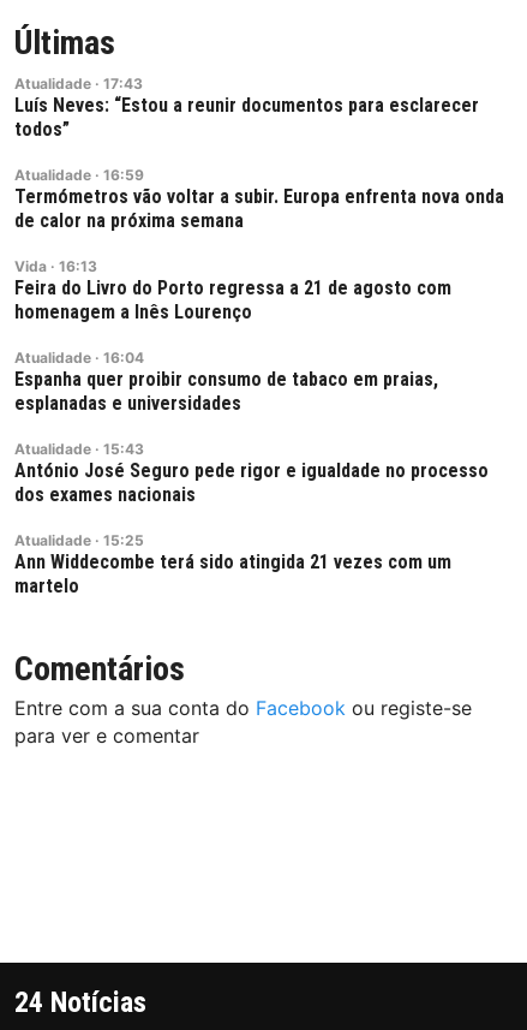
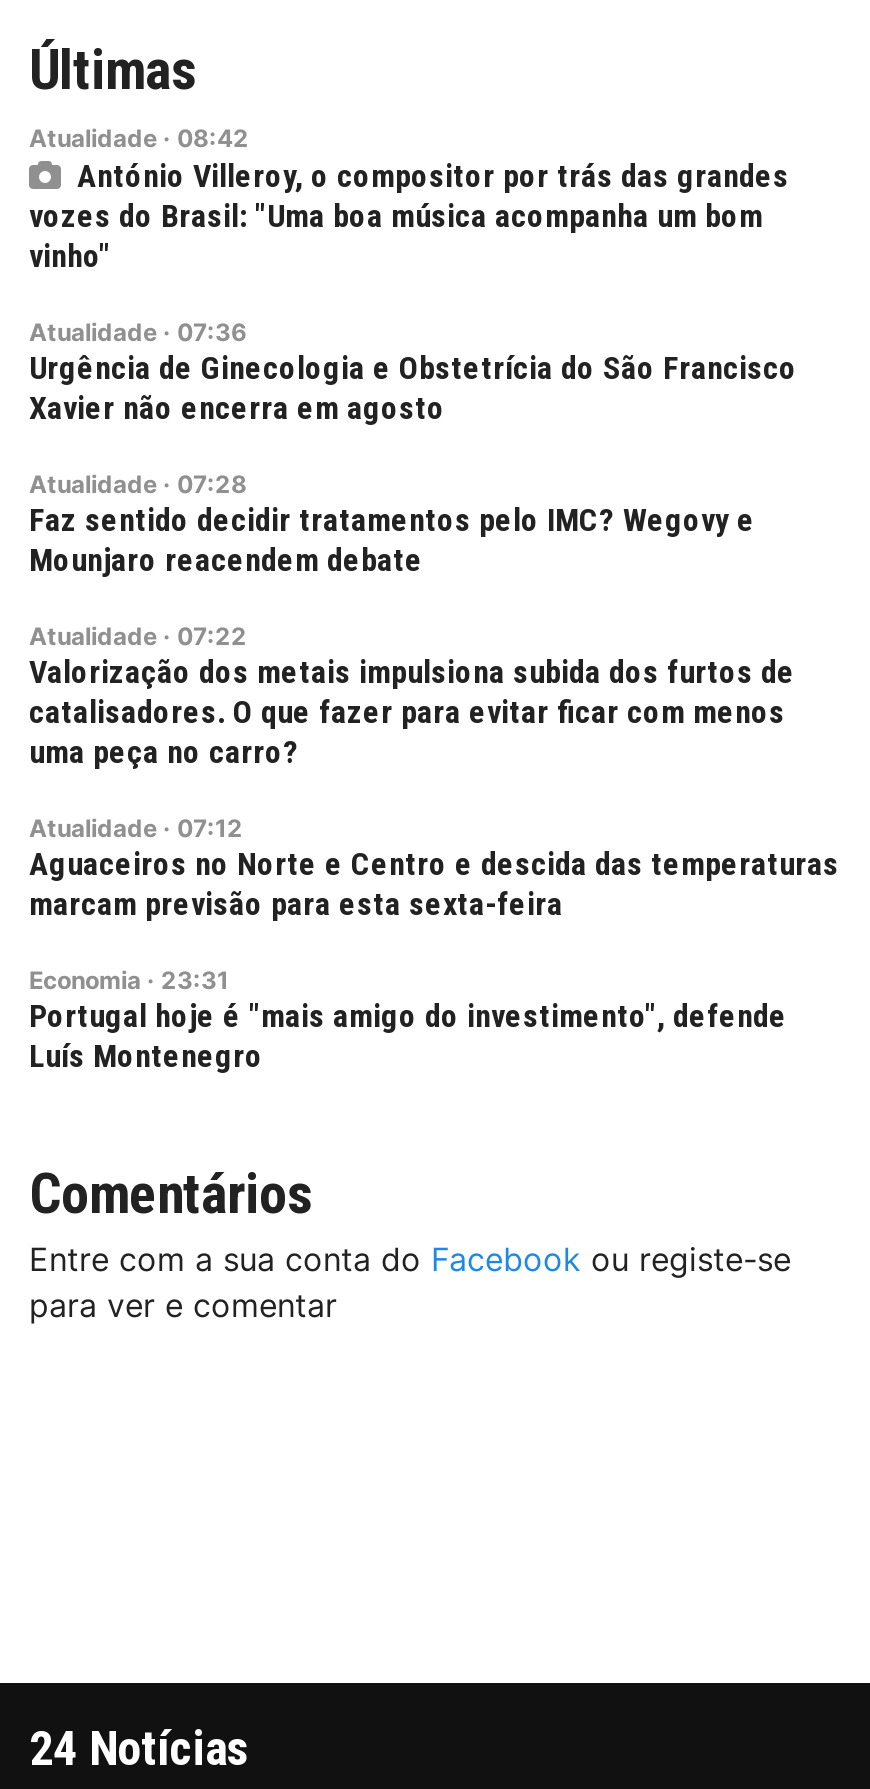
[14,74,479,140] Atualidade · 17:43 | Luís Neves: “Estou a reunir documentos para esclarecer | todos” -> [29,123,789,275] Atualidade · 08:42 | António Villeroy, o compositor por trás das grandes | vozes do Brasil: "Uma boa música acompanha um bom | vinho"
[14,166,504,232] Atualidade · 16:59 | Termómetros vão voltar a subir. Europa enfrenta nova onda | de calor na próxima semana -> [29,317,797,427] Atualidade · 07:36 | Urgência de Ginecologia e Obstetrícia do São Francisco | Xavier não encerra em agosto
[14,257,451,323] Vida · 16:13 | Feira do Livro do Porto regressa a 21 de agosto com | homenagem a Inês Lourenço -> [29,469,755,579] Atualidade · 07:28 | Faz sentido decidir tratamentos pelo IMC? Wegovy e | Mounjaro reacendem debate
[14,348,438,414] Atualidade · 16:04 | Espanha quer proibir consumo de tabaco em praias, | esplanadas e universidades -> [29,621,795,771] Atualidade · 07:22 | Valorização dos metais impulsiona subida dos furtos de | catalisadores. O que fazer para evitar ficar com menos | uma peça no carro?
[14,440,489,506] Atualidade · 15:43 | António José Seguro pede rigor e igualdade no processo | dos exames nacionais -> [29,813,839,923] Atualidade · 07:12 | Aguaceiros no Norte e Centro e descida das temperaturas | marcam previsão para esta sexta-feira
[14,531,451,597] Atualidade · 15:25 | Ann Widdecombe terá sido atingida 21 vezes com um | martelo -> [29,965,787,1075] Economia · 23:31 | Portugal hoje é "mais amigo do investimento", defende | Luís Montenegro

